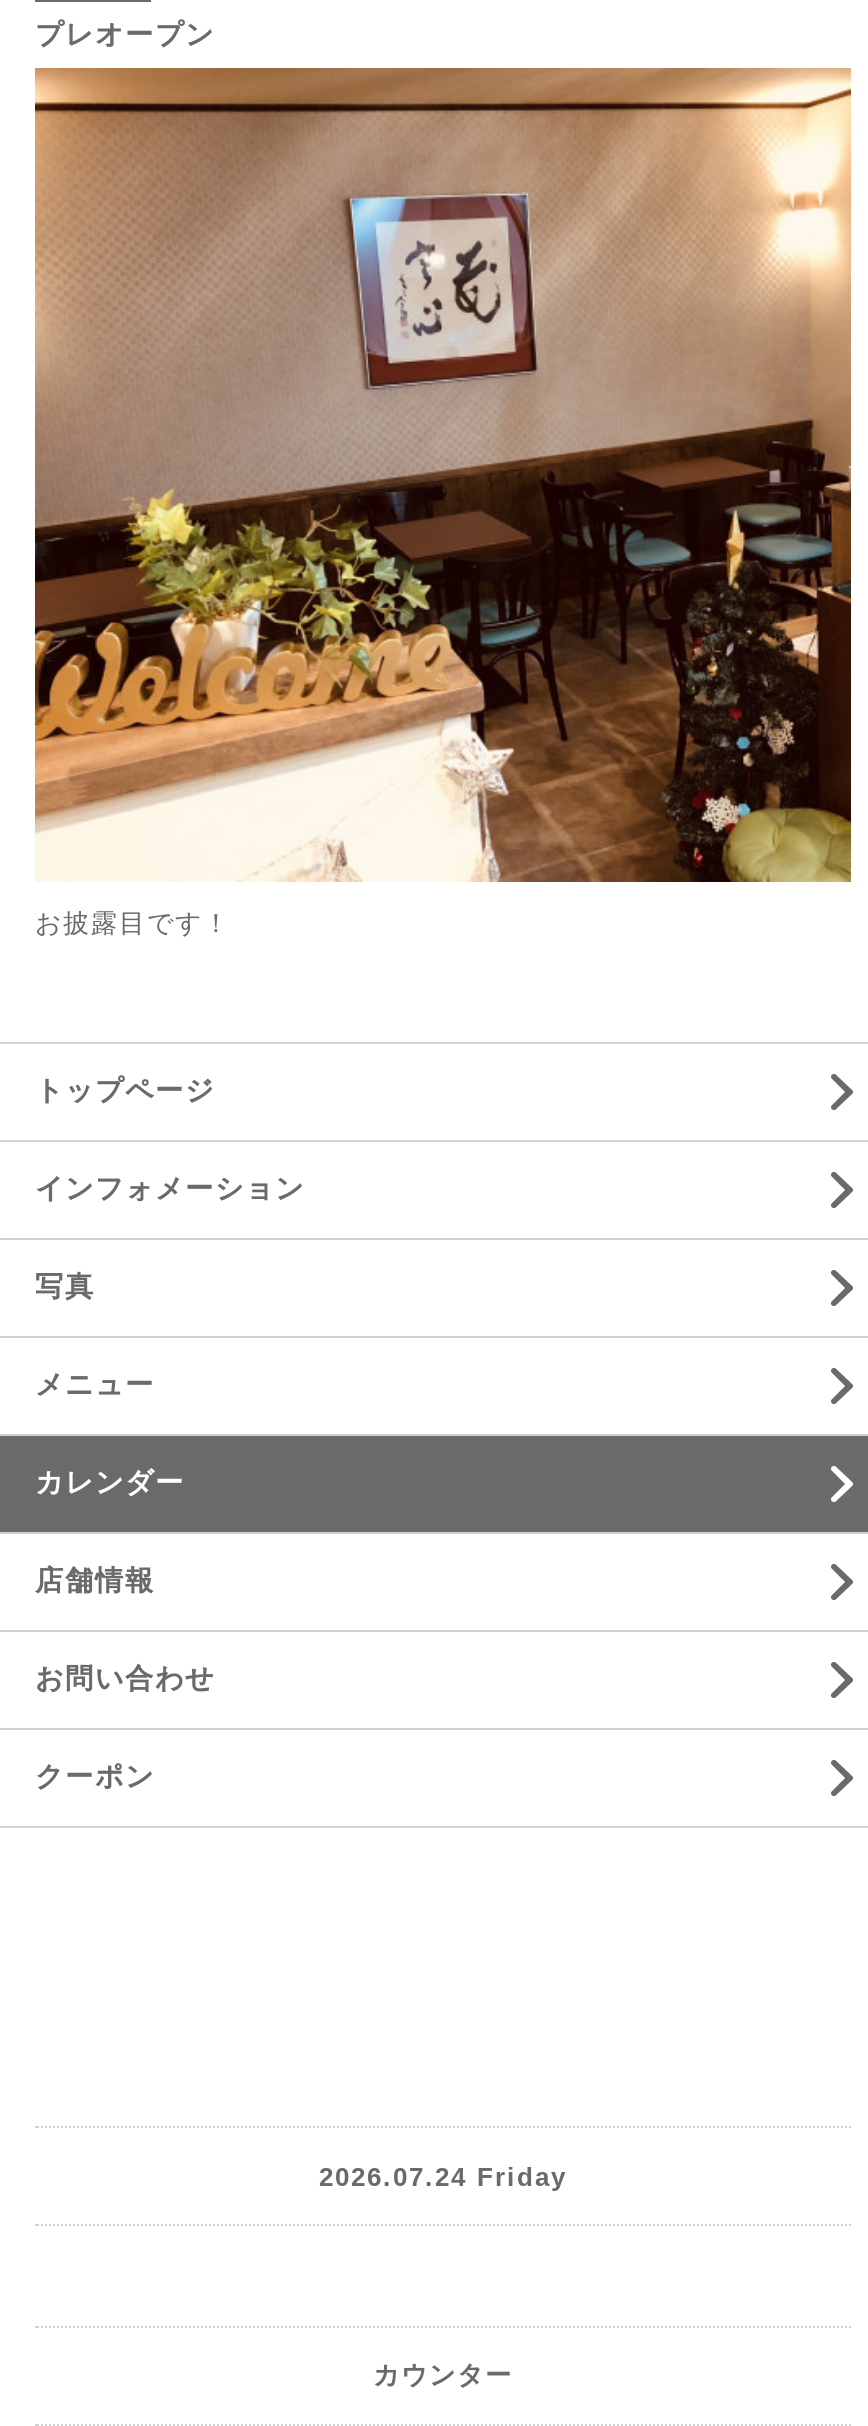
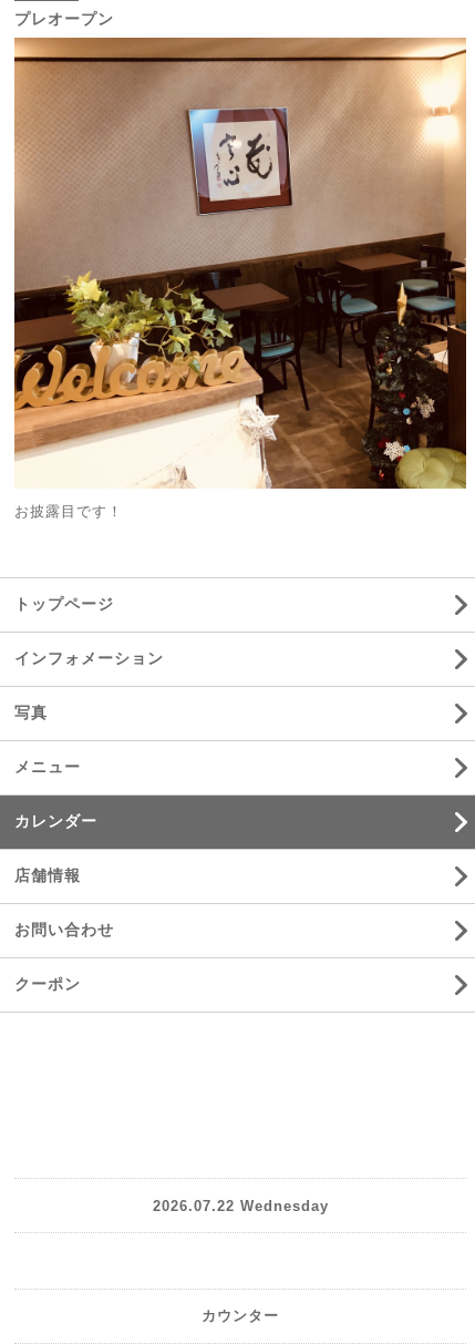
[319,2161,567,2191] 2026.07.24 Friday -> [152,1197,328,1214] 2026.07.22 Wednesday

